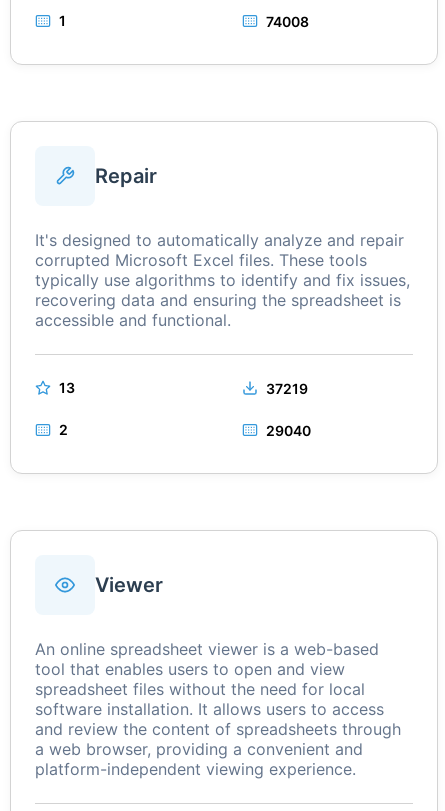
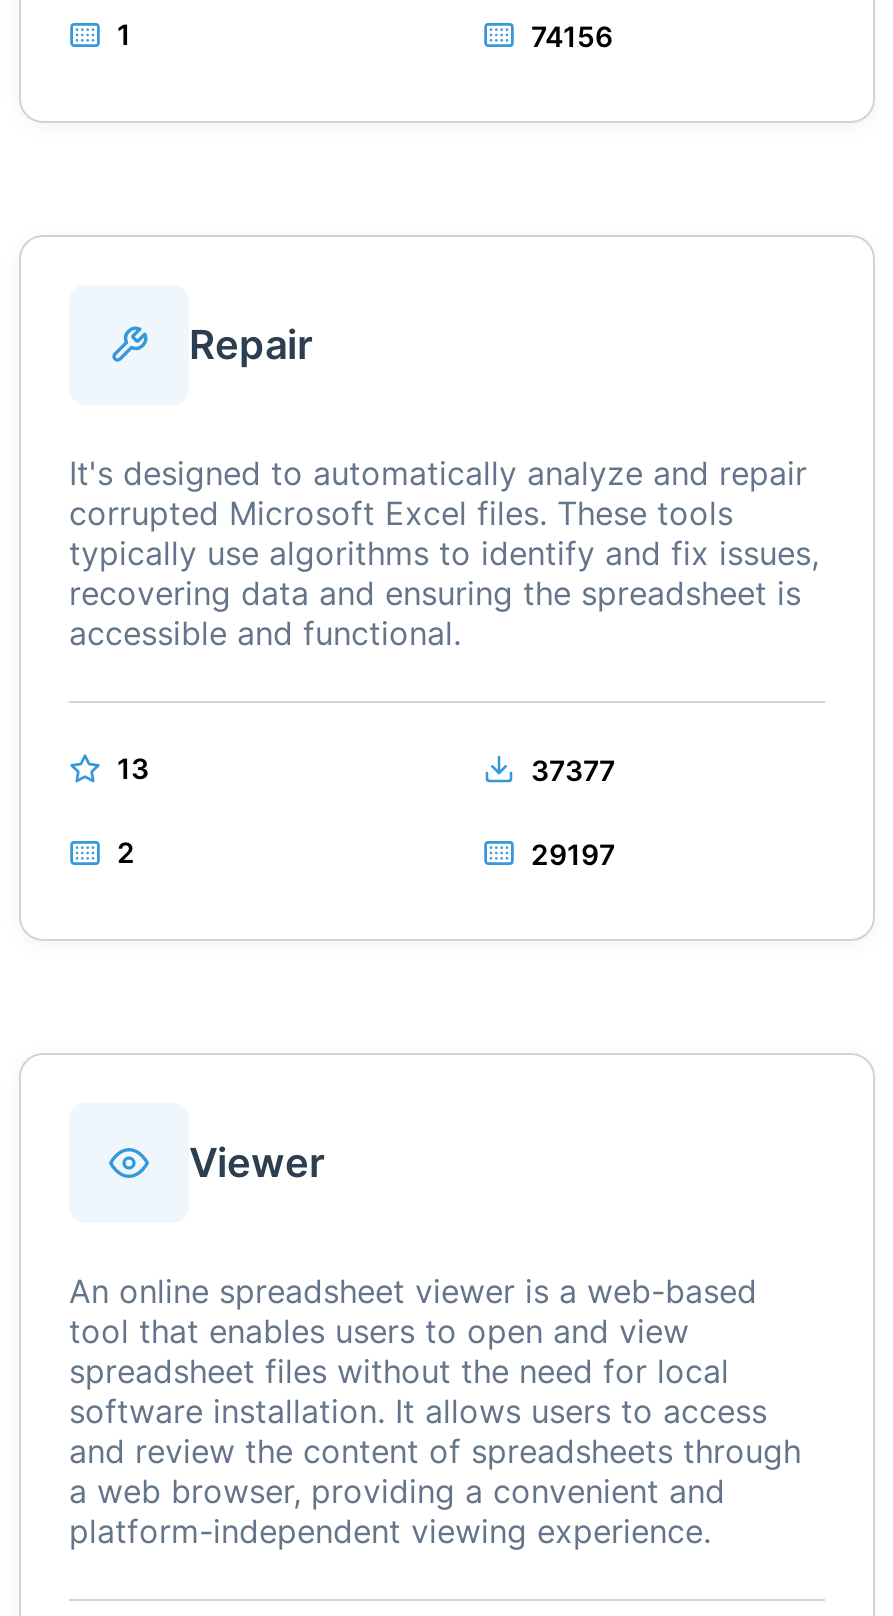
[266,13,309,30] 74008 -> [531,19,613,53] 74156
[266,380,308,397] 37219 -> [531,753,615,787] 37377
[266,422,311,439] 29040 -> [531,837,615,871] 29197

